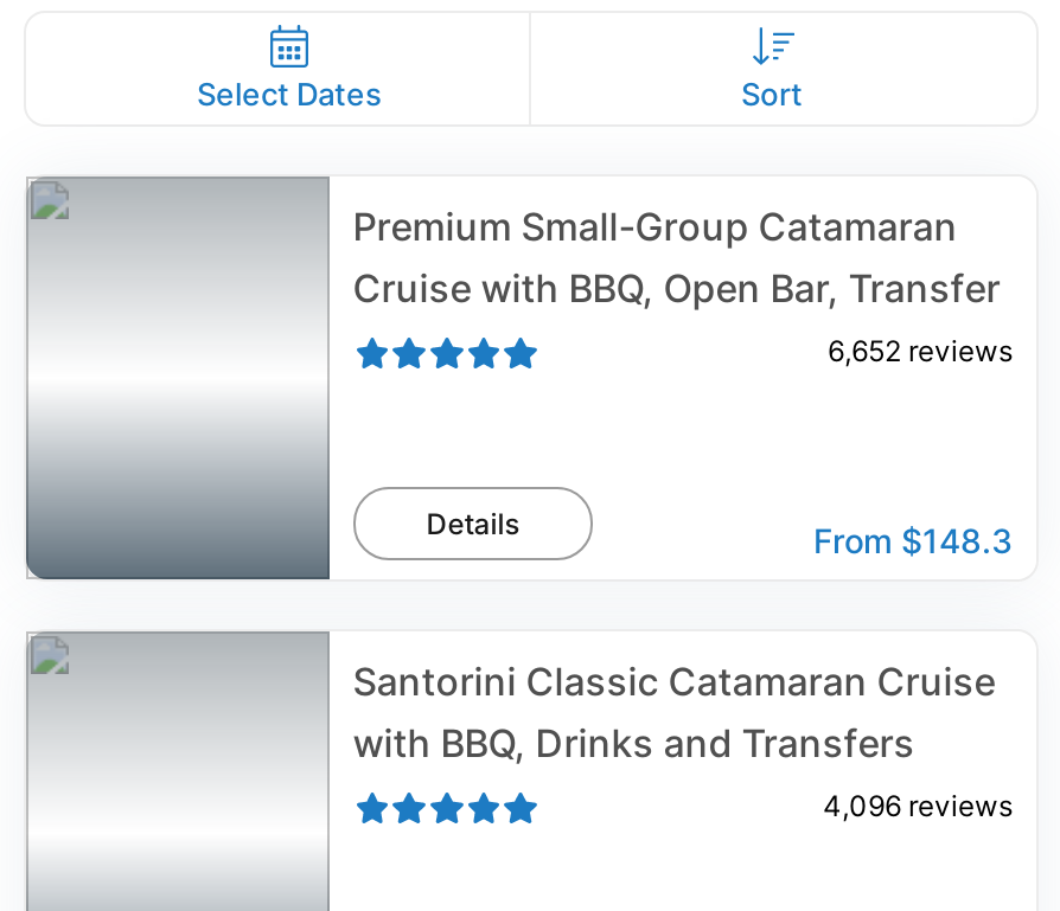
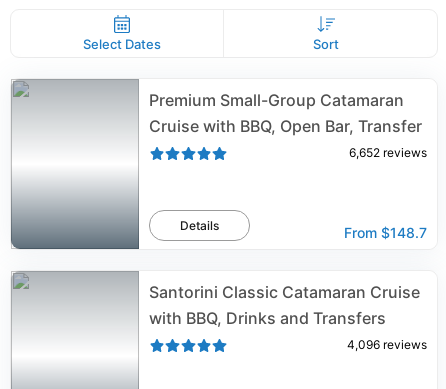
[813,520,1013,560] From $148.3 -> [344,224,427,241] From $148.7

